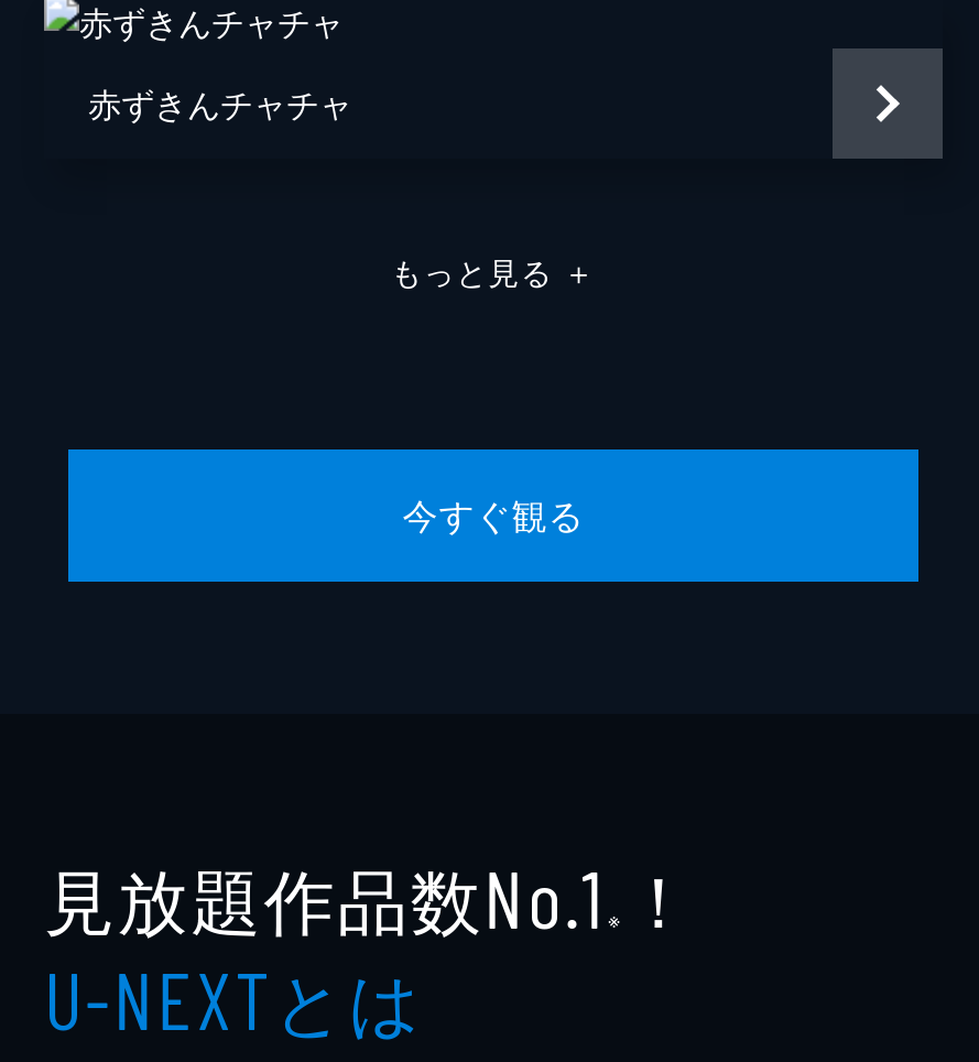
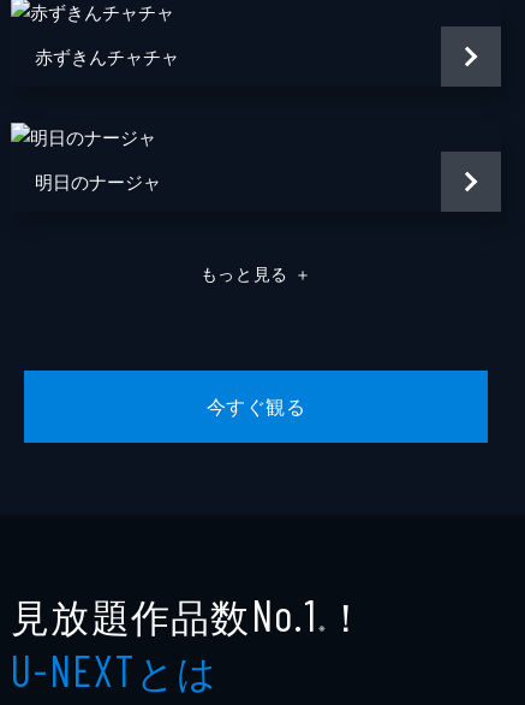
none -> [35,168,161,194] 明日のナージャ

